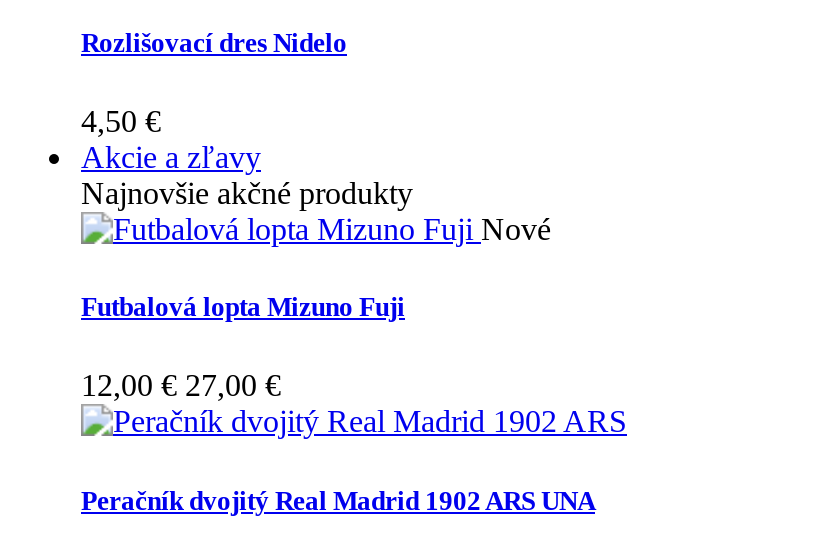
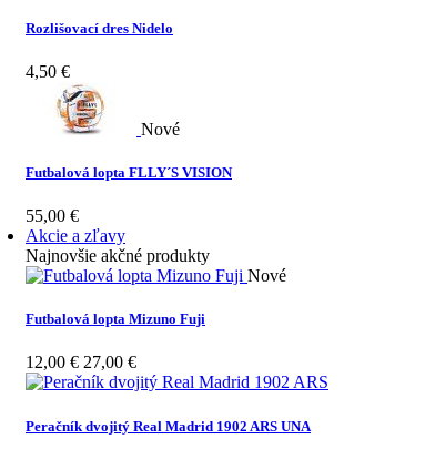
none -> [26,83,232,225] [image] | Nové | Futbalová lopta FLLY´S VISION | 55,00 €

